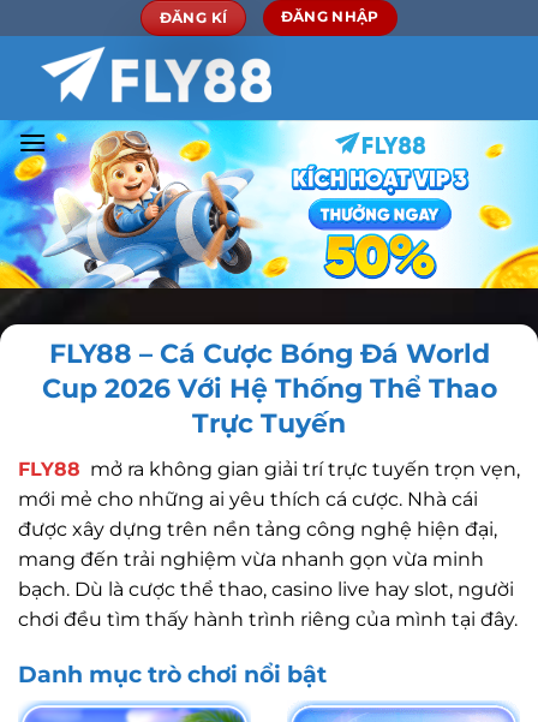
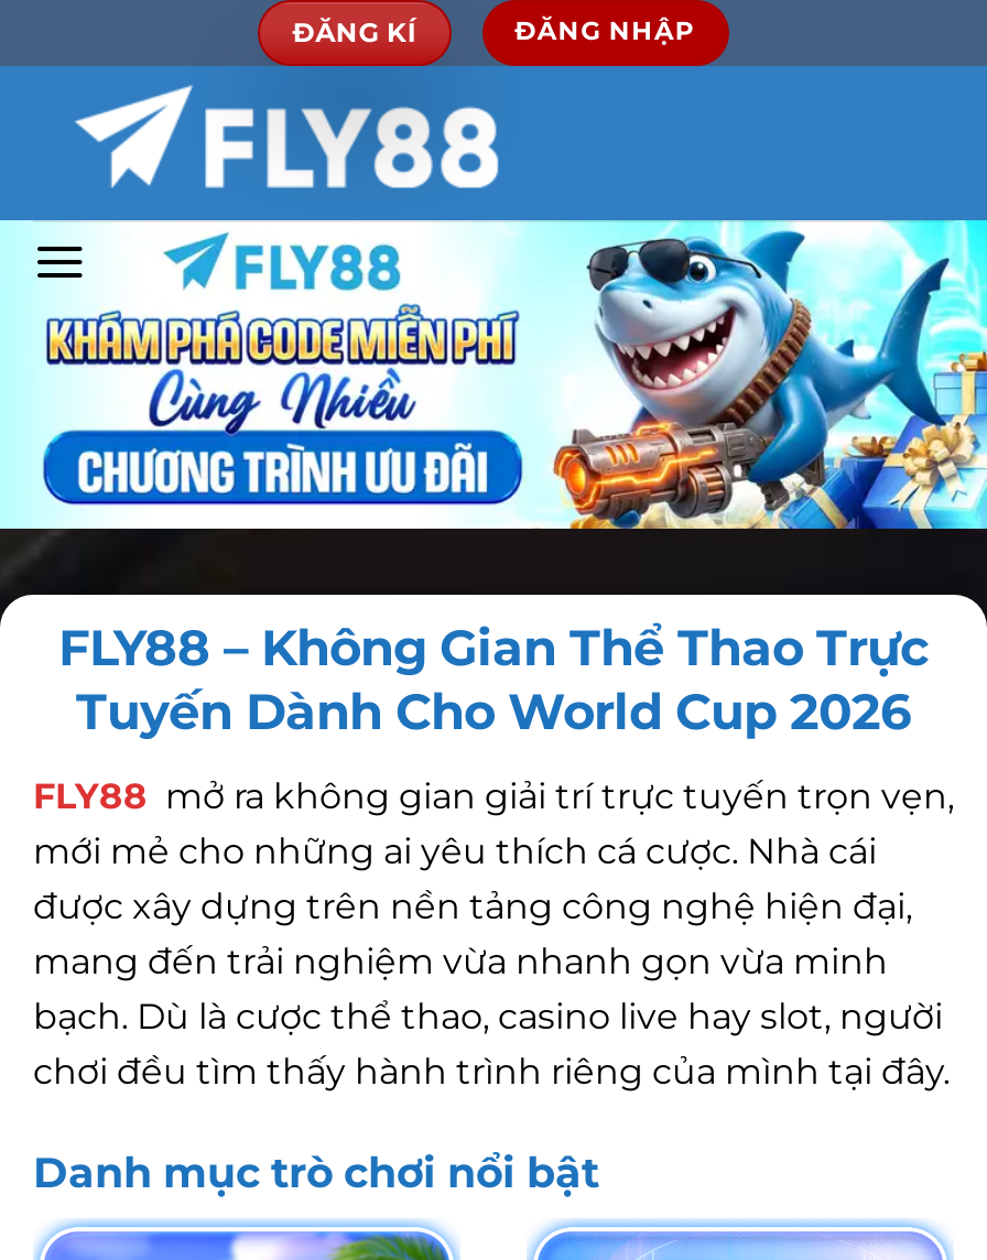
[4,119,534,440] [image] | FLY88 – Cá Cược Bóng Đá World | Cup 2026 Với Hệ Thống Thể Thao | Trực Tuyến -> [7,218,980,742] [image] | FLY88 – Không Gian Thể Thao Trực | Tuyến Dành Cho World Cup 2026

